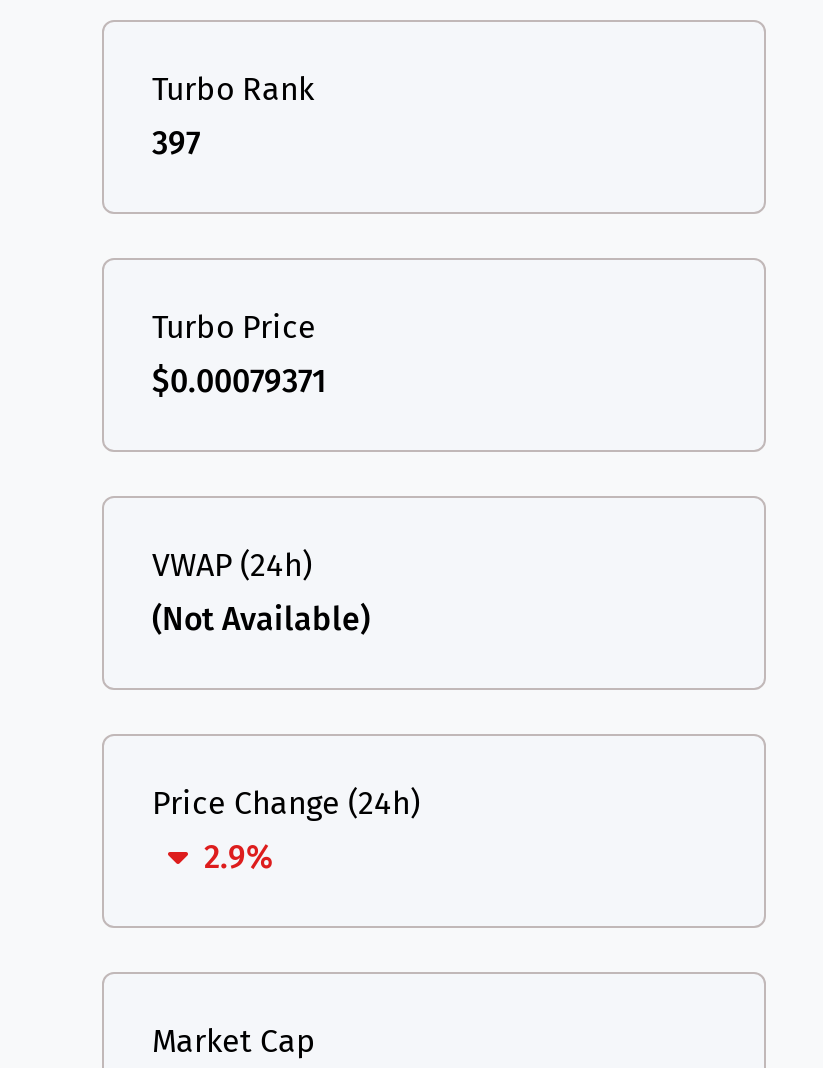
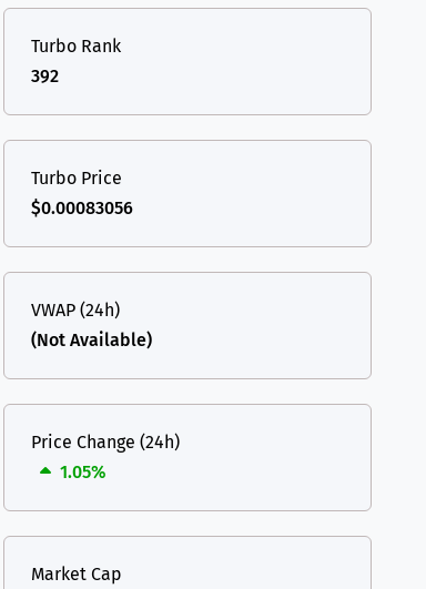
[152,123,200,161] 397 -> [31,65,59,86] 392
[152,361,326,399] $0.00079371 -> [31,197,133,218] $0.00083056
[204,837,274,875] 2.9% -> [60,461,106,482] 1.05%

